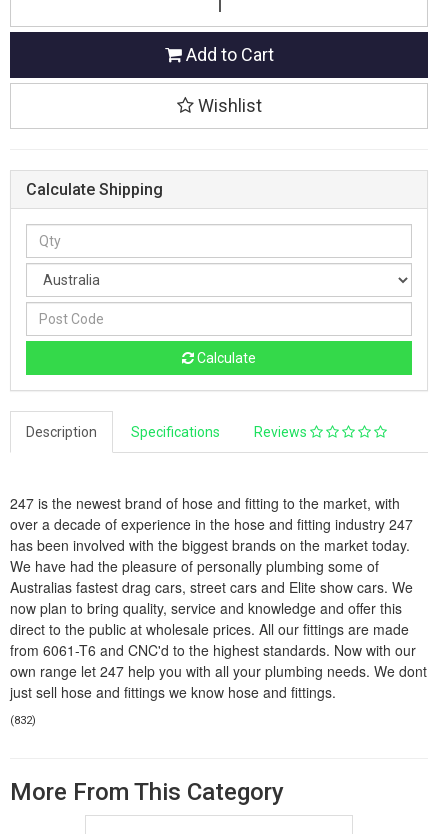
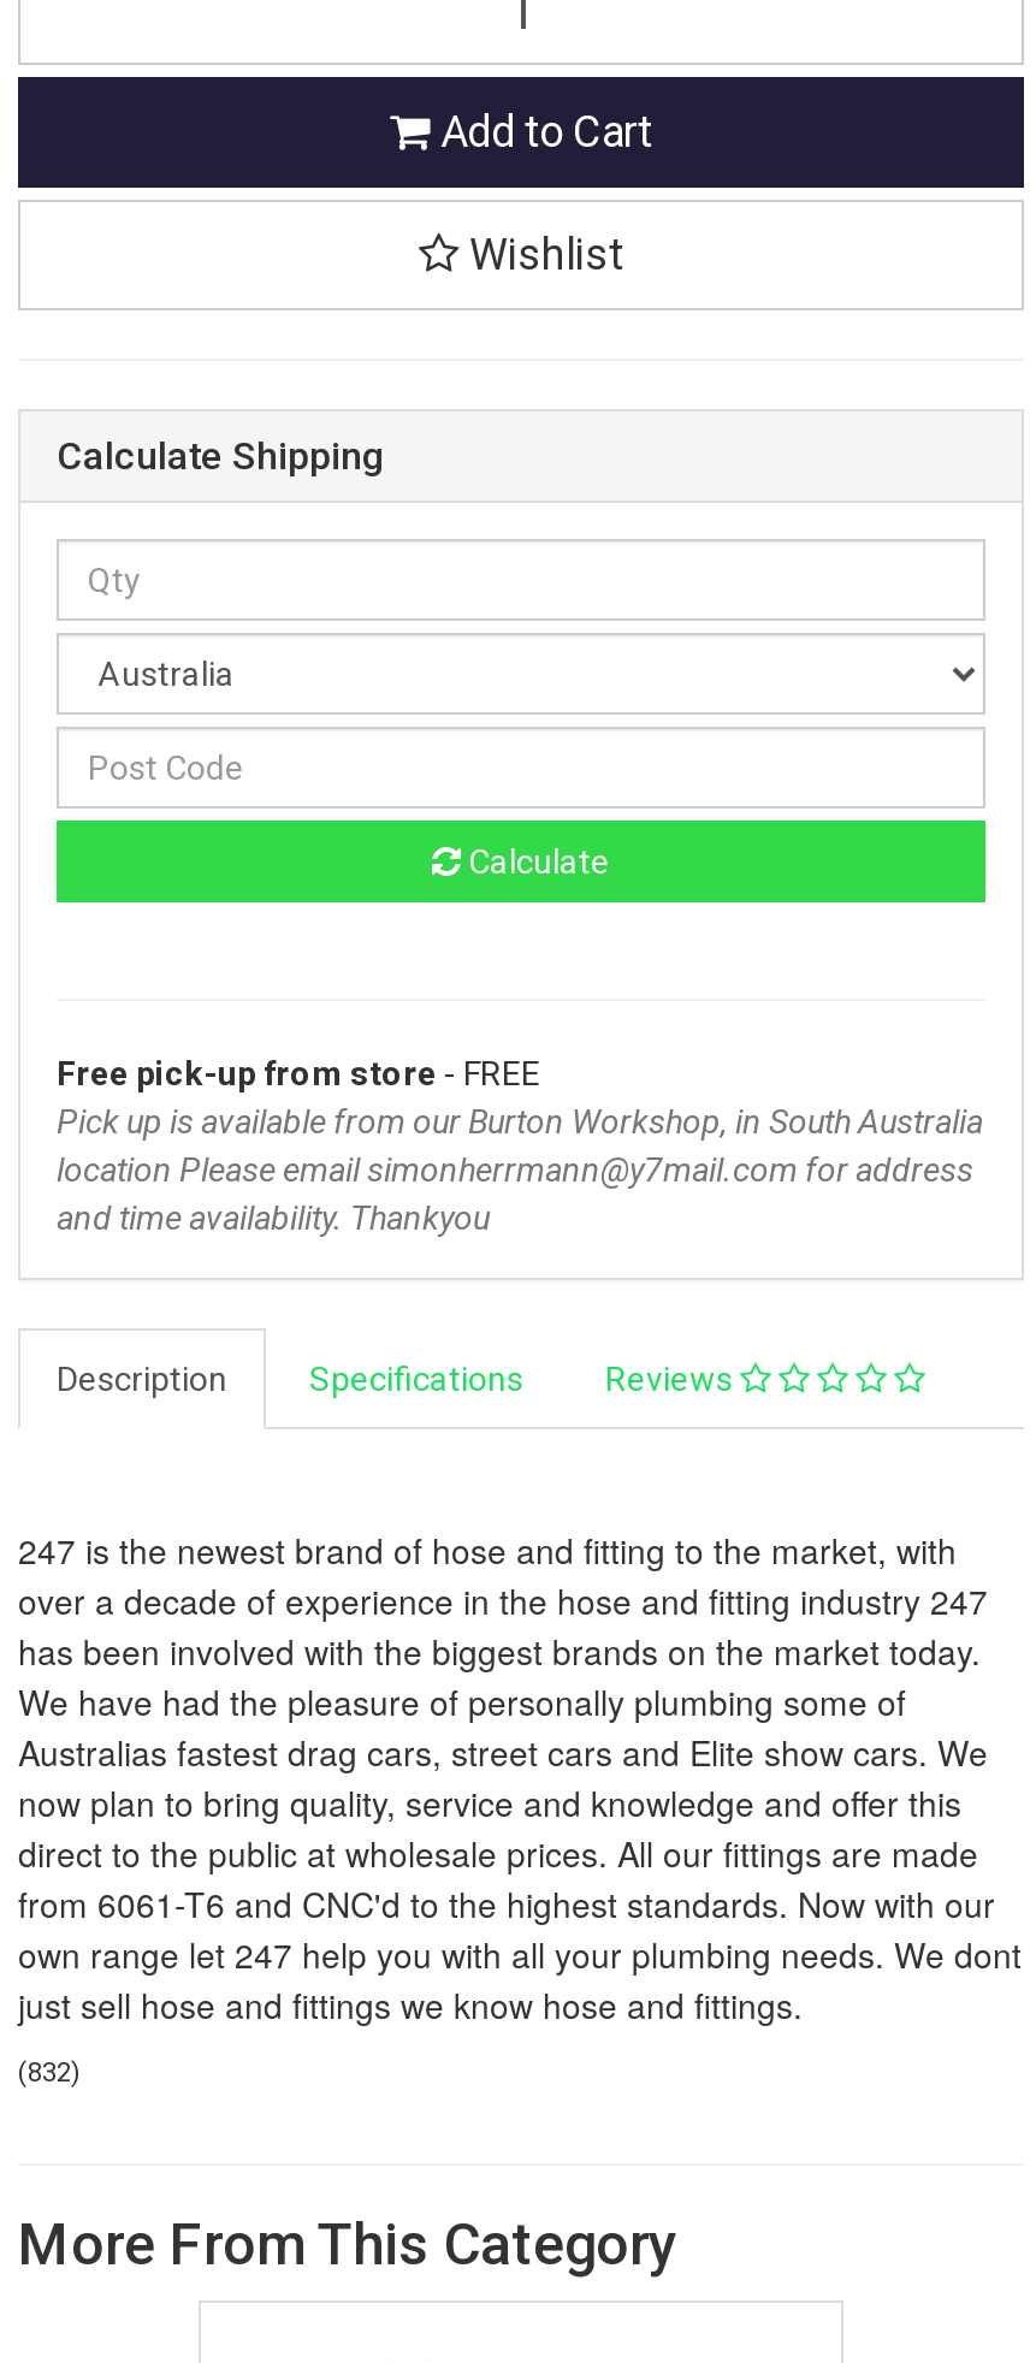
none -> [57,1055,983,1238] Free pick-up from store - FREE | Pick up is available from our Burton Workshop, in South Australia | location Please email simonherrmann@y7mail.com for address | and time availability. Thankyou

